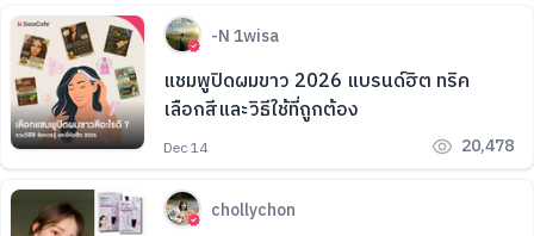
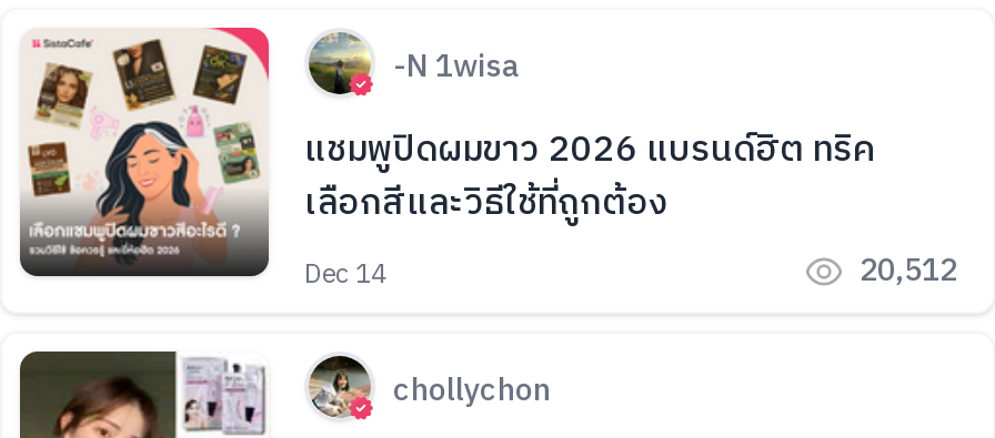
[461,132,514,160] 20,478 -> [859,245,957,296] 20,512

